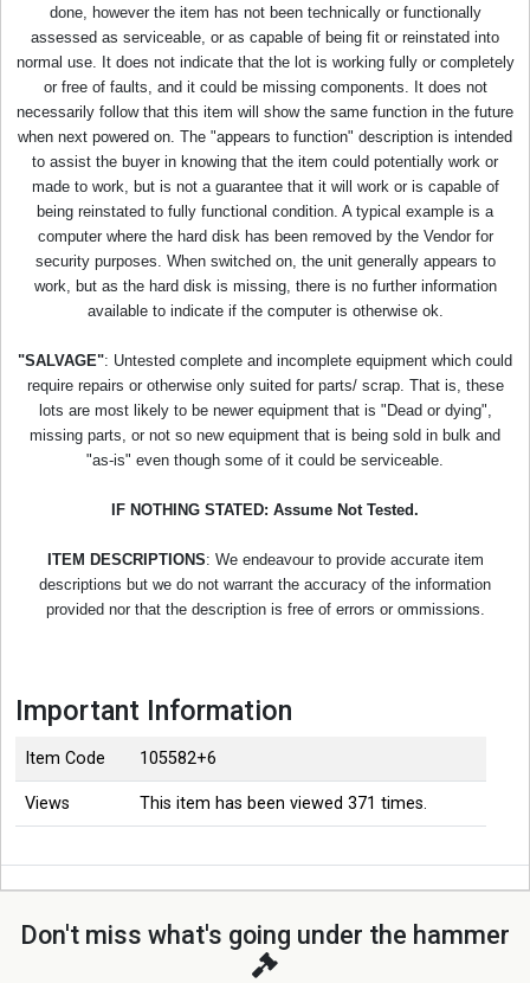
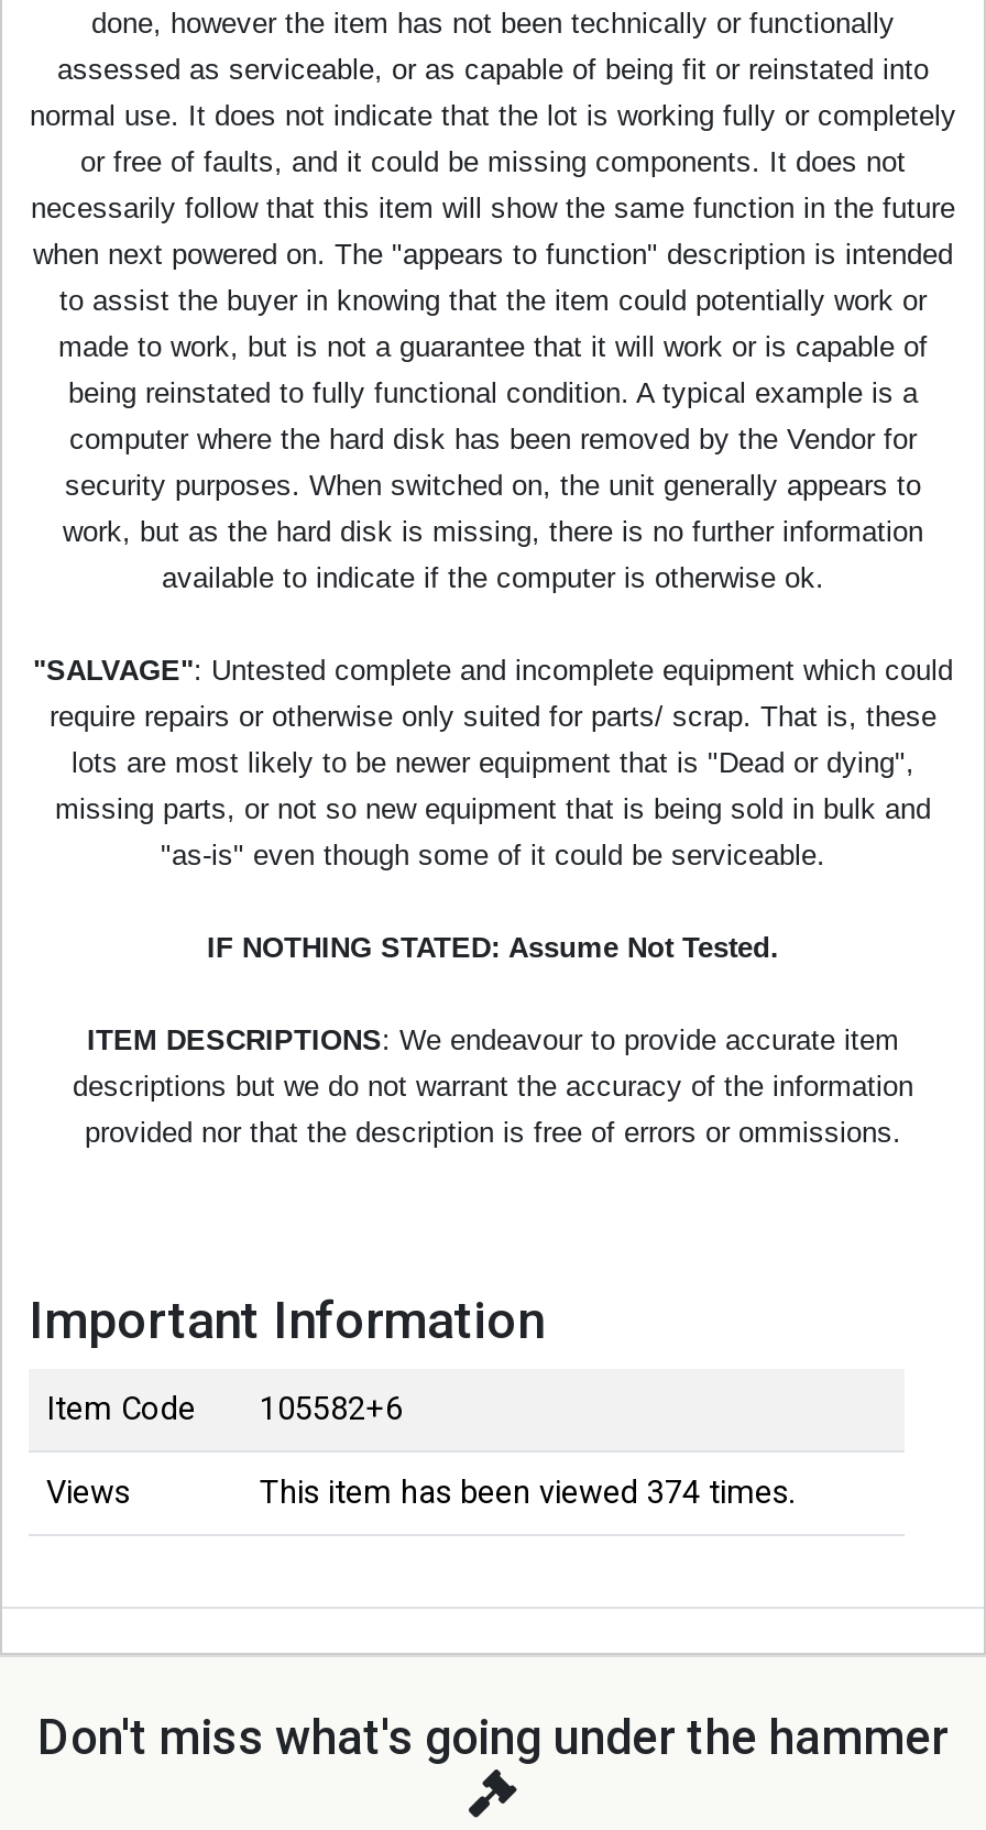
[140,794,427,814] This item has been viewed 371 times. -> [260,1475,795,1512] This item has been viewed 374 times.

